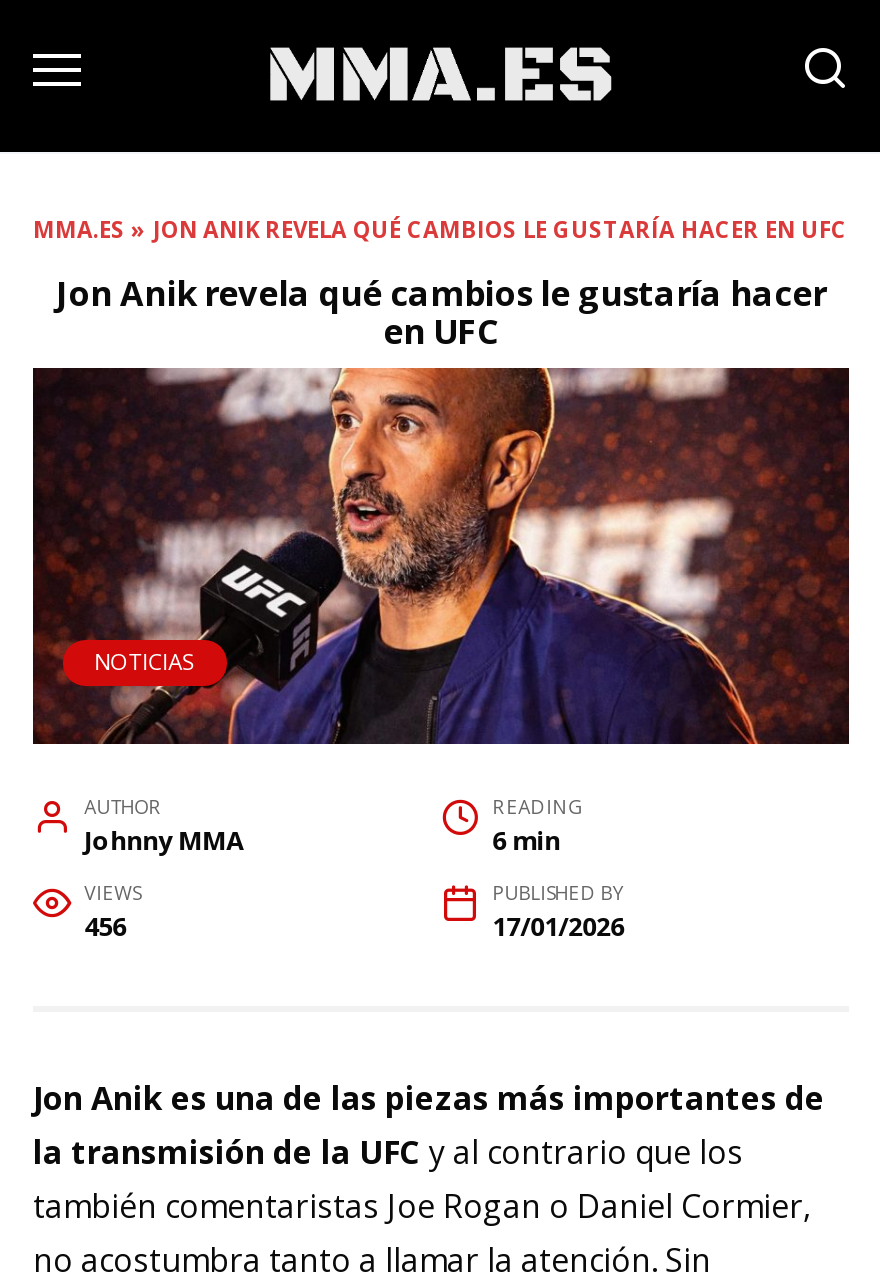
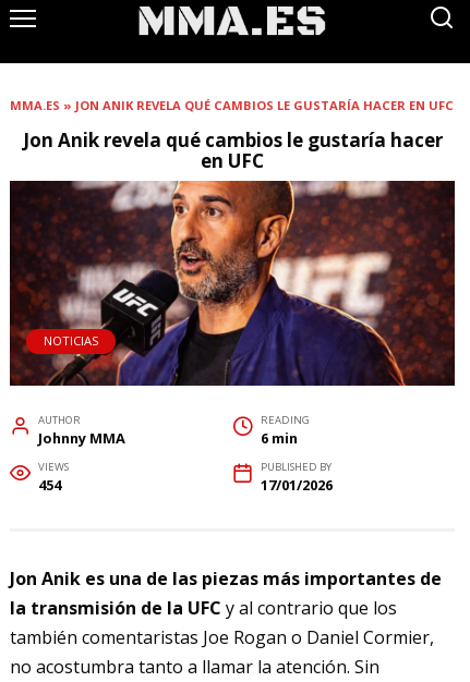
[84,907,126,943] 456 -> [38,474,61,494] 454

